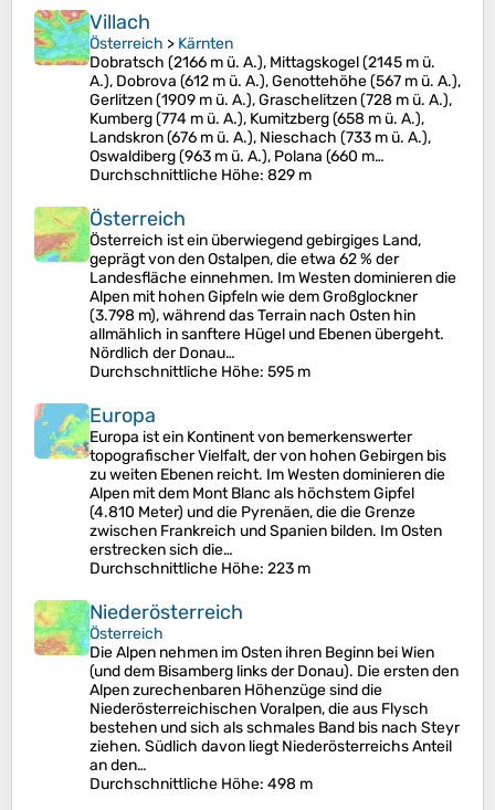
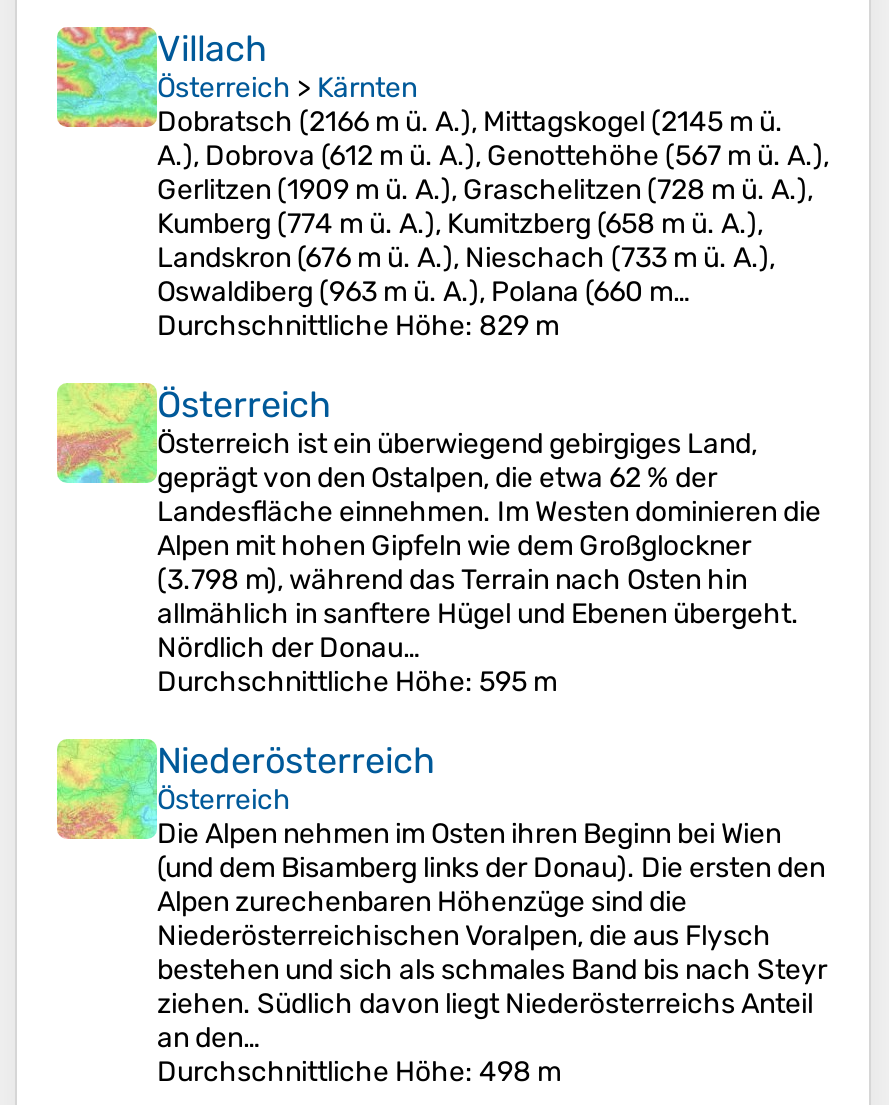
[33,402,446,578] [image] | Europa | Europa ist ein Kontinent von bemerkenswerter | topografischer Vielfalt, der von hohen Gebirgen bis | zu weiten Ebenen reicht. Im Westen dominieren die | Alpen mit dem Mont Blanc als höchstem Gipfel | (4.810 Meter) und die Pyrenäen, die die Grenze | zwischen Frankreich und Spanien bilden. Im Osten | erstrecken sich die… | Durchschnittliche Höhe: 223 m -> none

